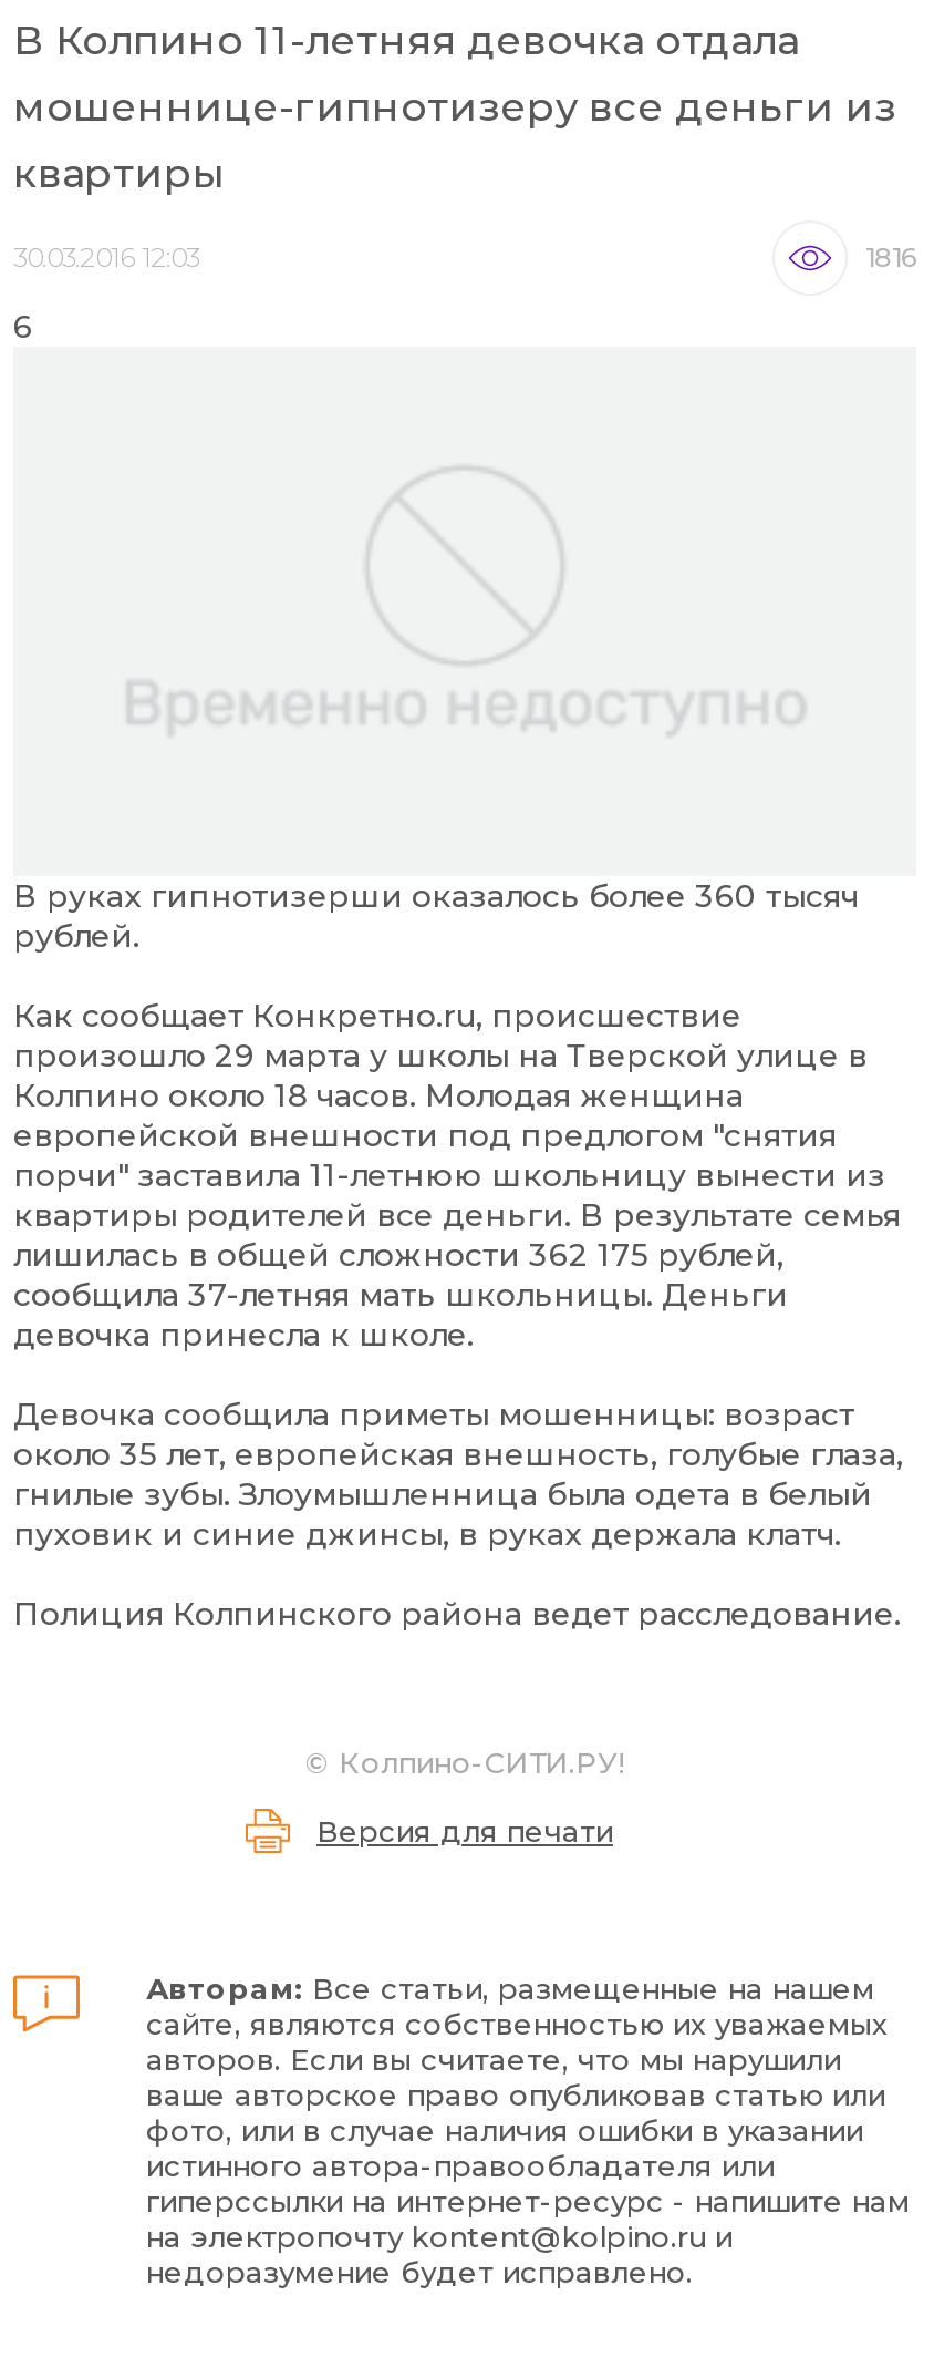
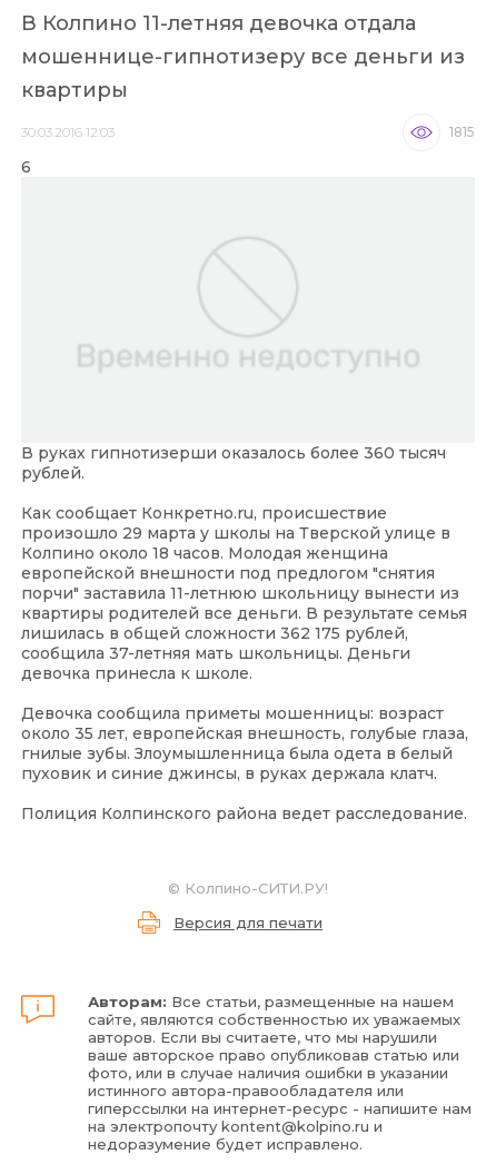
[865,240,916,274] 1816 -> [449,124,475,140] 1815

